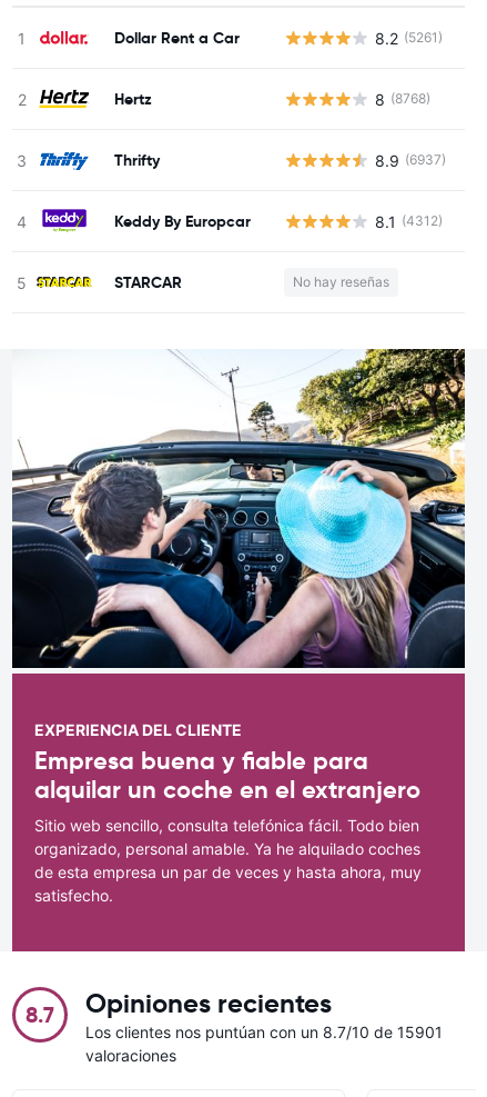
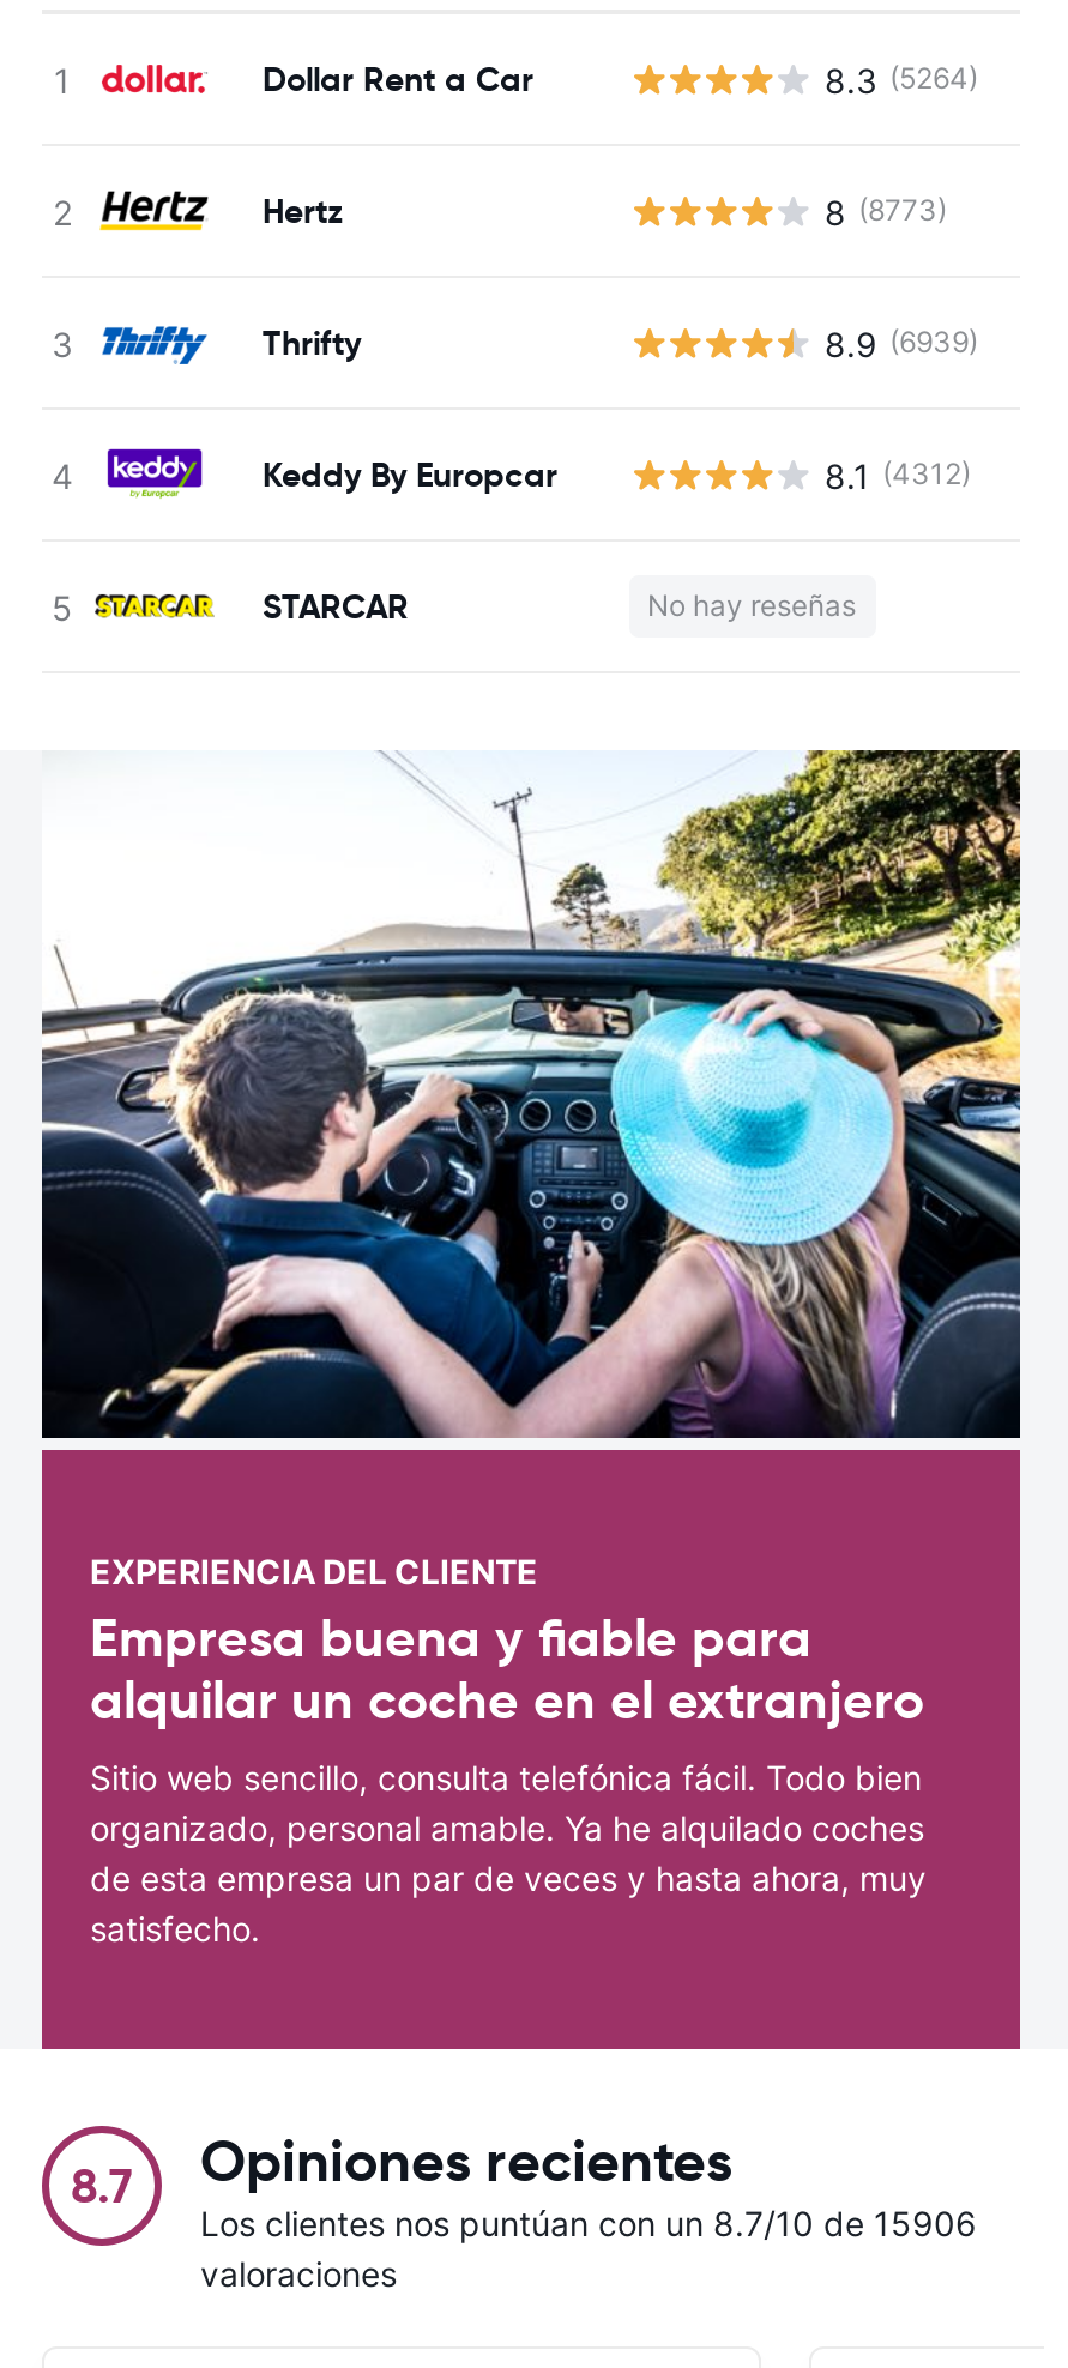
[374,28,442,47] 8.2 (5261) -> [825,59,978,99] 8.3 (5264)
[374,89,430,108] 8 (8768) -> [825,191,947,231] 8 (8773)
[374,151,445,169] 8.9 (6937) -> [825,322,978,363] 8.9 (6939)
[85,1022,443,1041] Los clientes nos puntúan con un 8.7/10 de 15901 -> [200,2202,977,2243] Los clientes nos puntúan con un 8.7/10 de 15906

